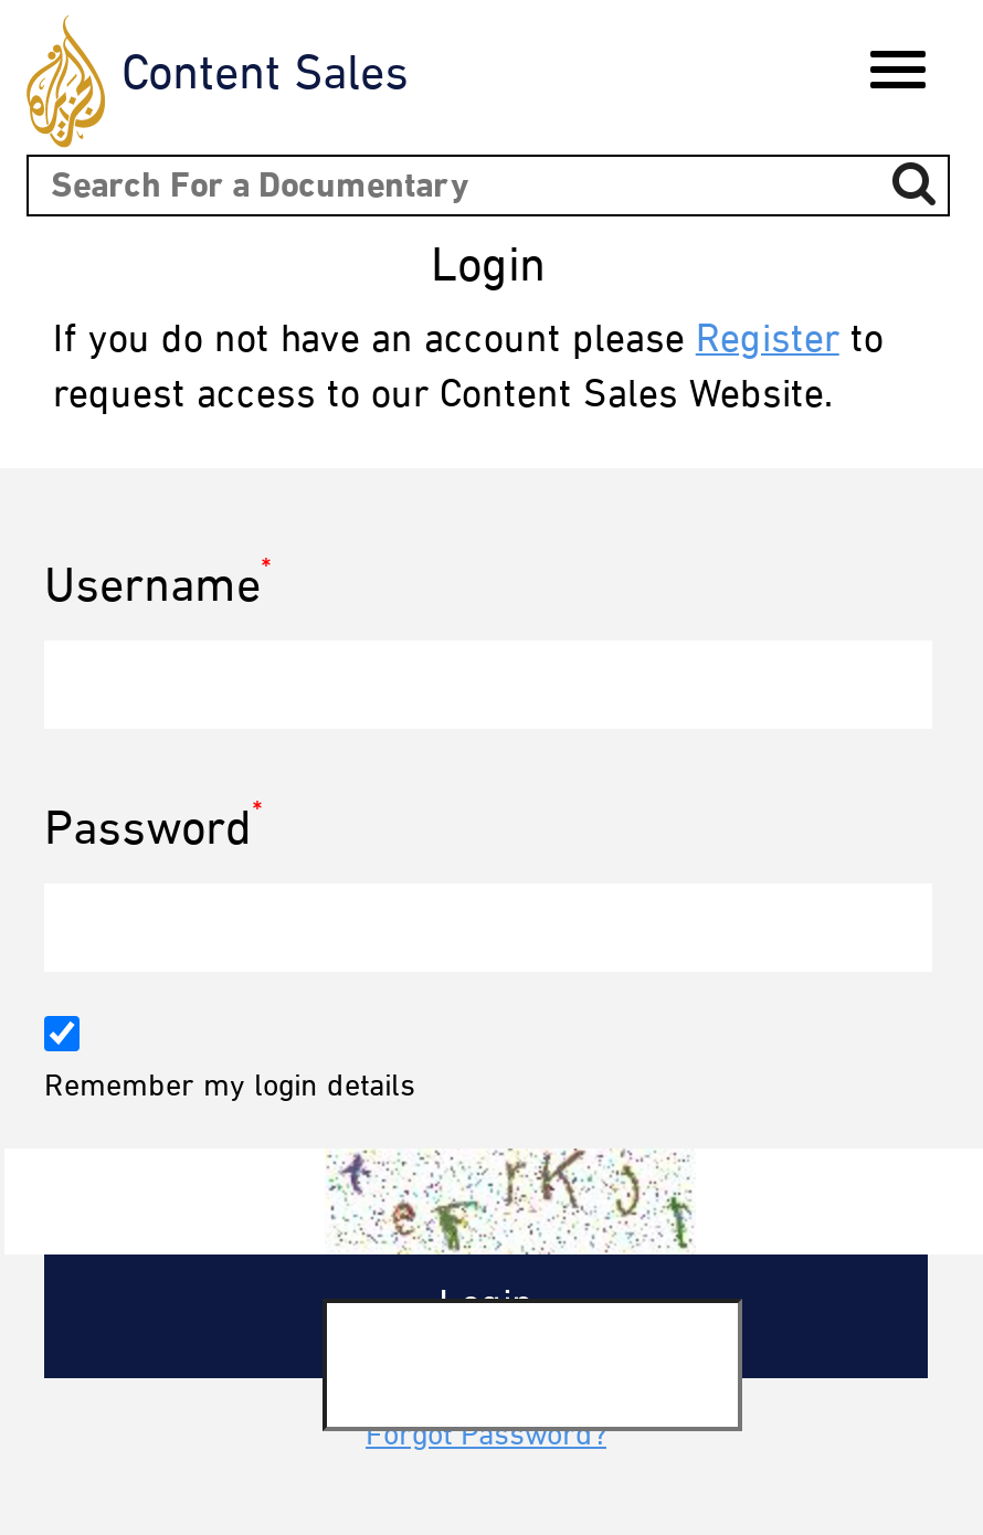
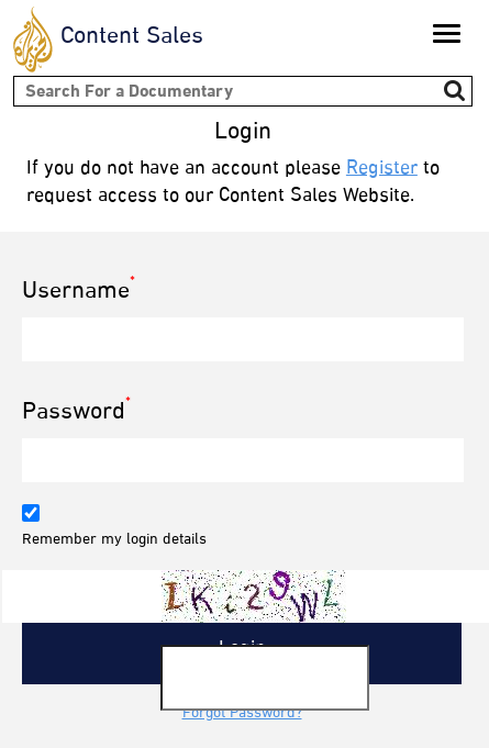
[334,1148,691,1255] [image] -> [162,570,343,623] [image]

